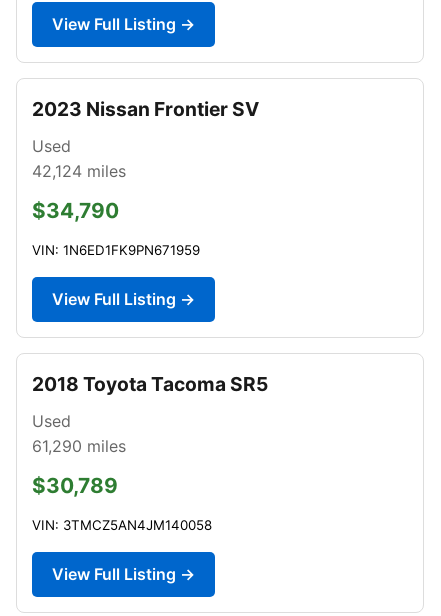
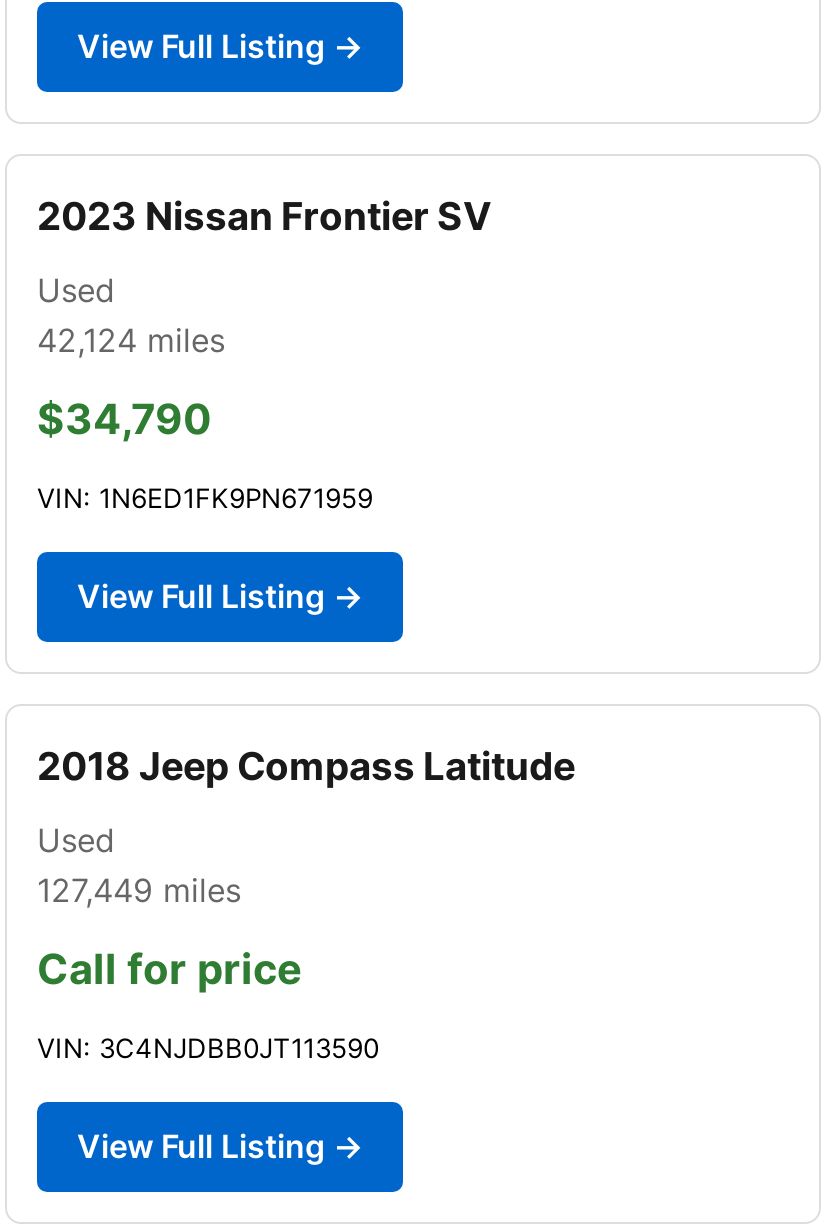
[32,372,268,396] 2018 Toyota Tacoma SR5 -> [37,742,575,790] 2018 Jeep Compass Latitude
[32,436,126,456] 61,290 miles -> [37,870,241,910] 127,449 miles
[32,473,118,498] $30,789 -> [37,944,301,994] Call for price
[32,517,212,533] VIN: 3TMCZ5AN4JM140058 -> [37,1032,379,1064] VIN: 3C4NJDBB0JT113590

